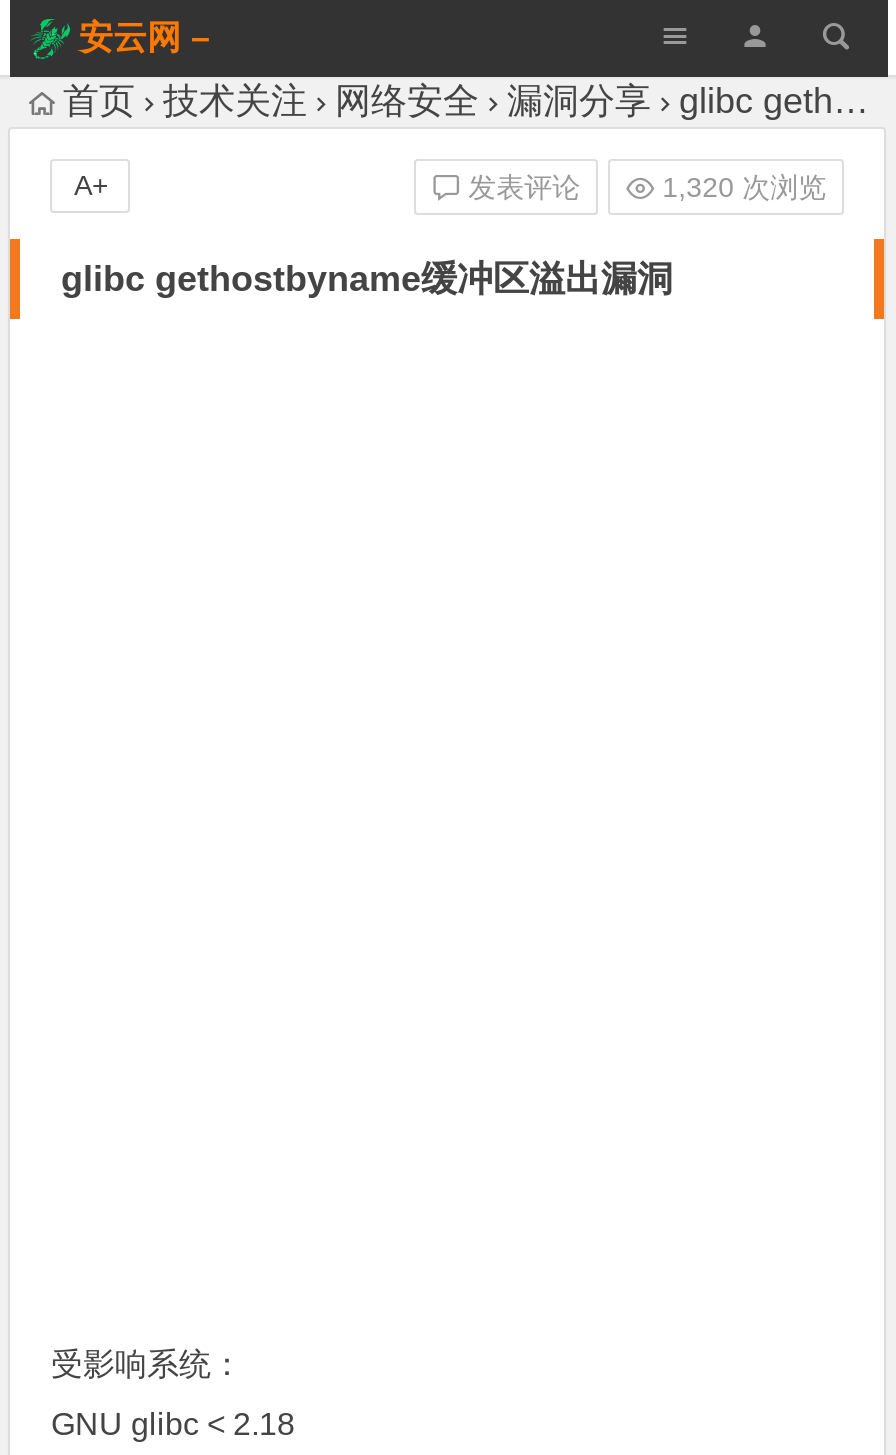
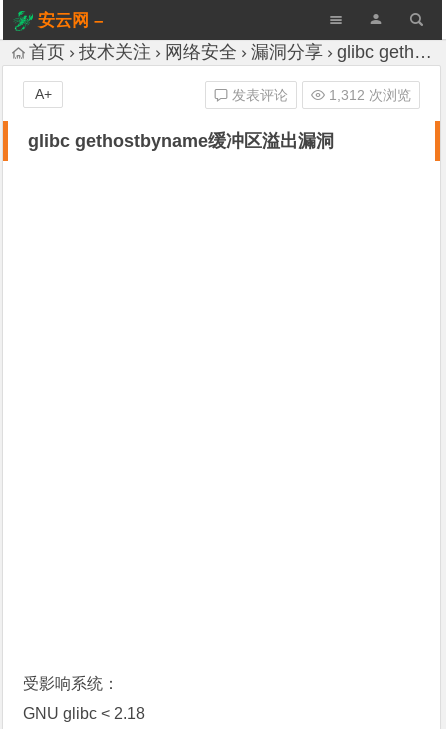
[654,171,826,203] 1,320 次浏览 -> [325,87,411,103] 1,312 次浏览

